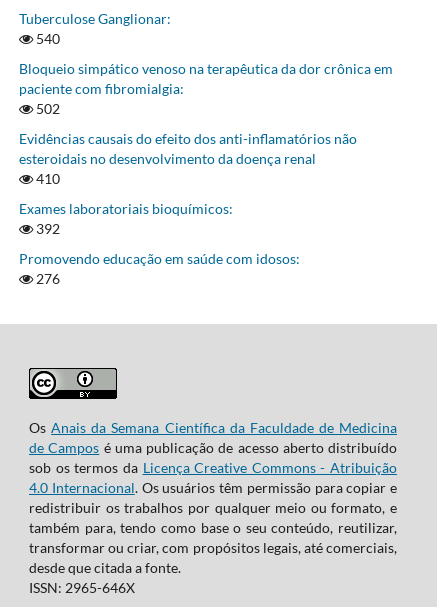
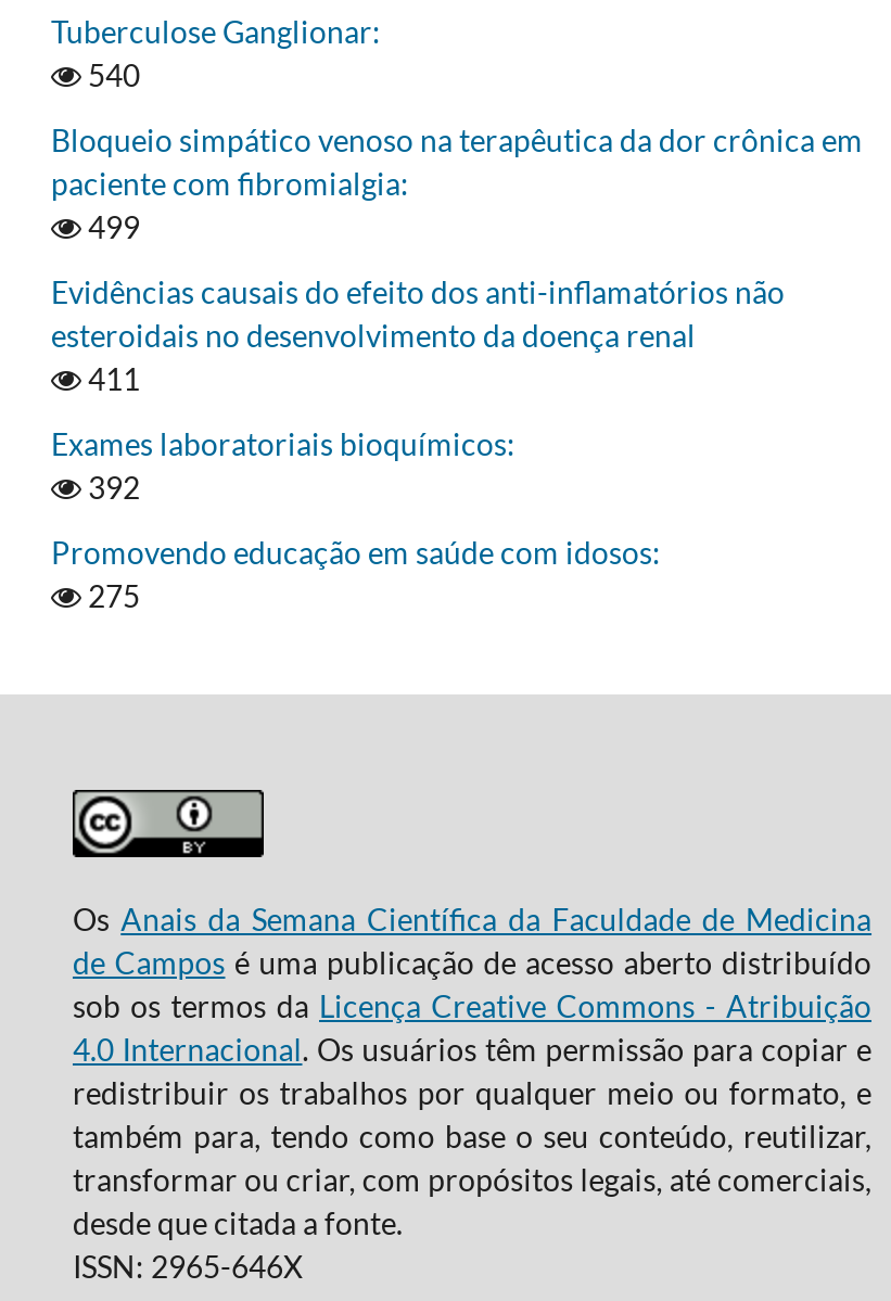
[33,100,60,117] 502 -> [81,209,140,246] 499
[33,170,60,187] 410 -> [81,361,140,398] 411
[33,270,60,287] 276 -> [81,578,140,615] 275

